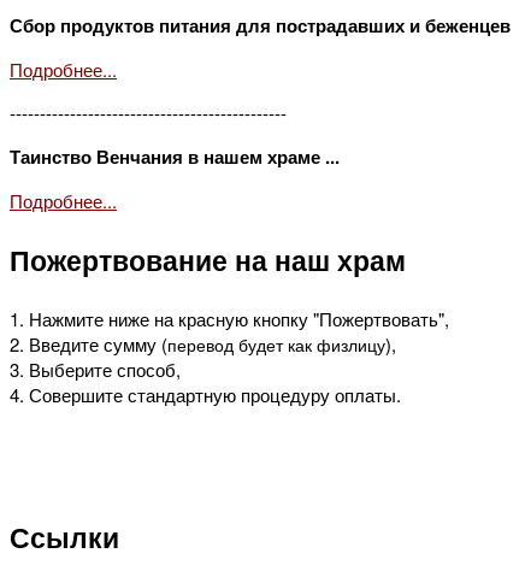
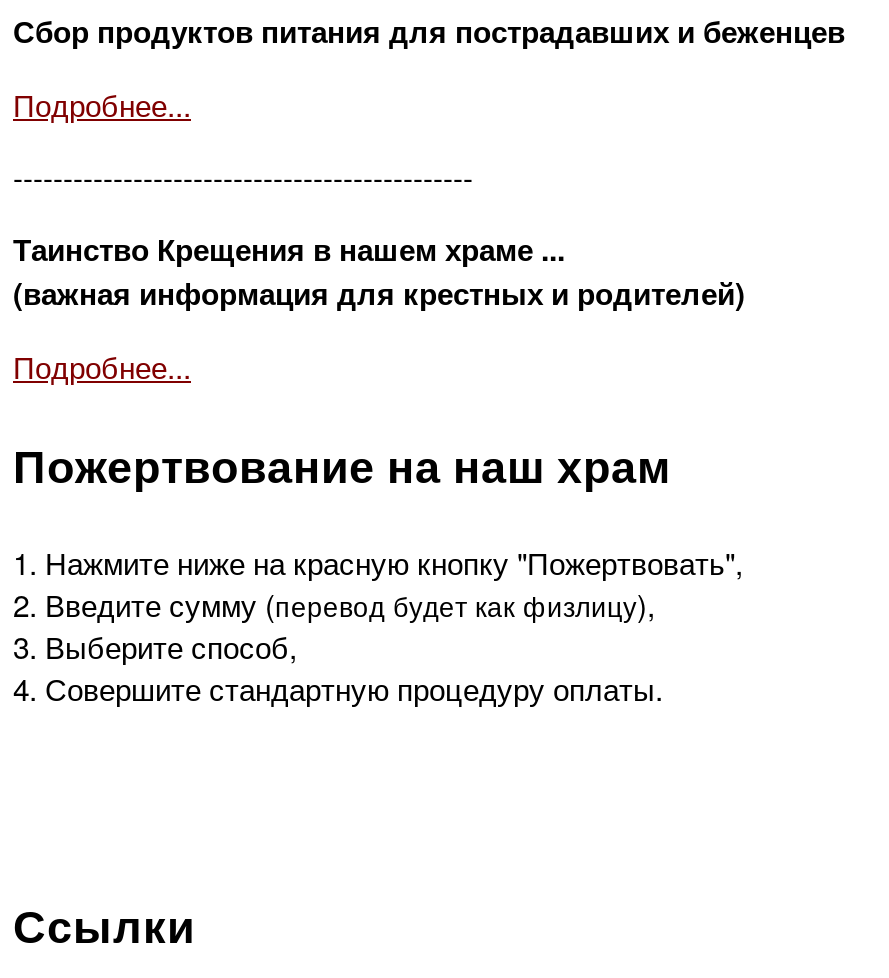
[10,144,340,170] Таинство Венчания в нашем храме ... -> [13,228,745,316] Таинство Крещения в нашем храме ... | (важная информация для крестных и родителей)

